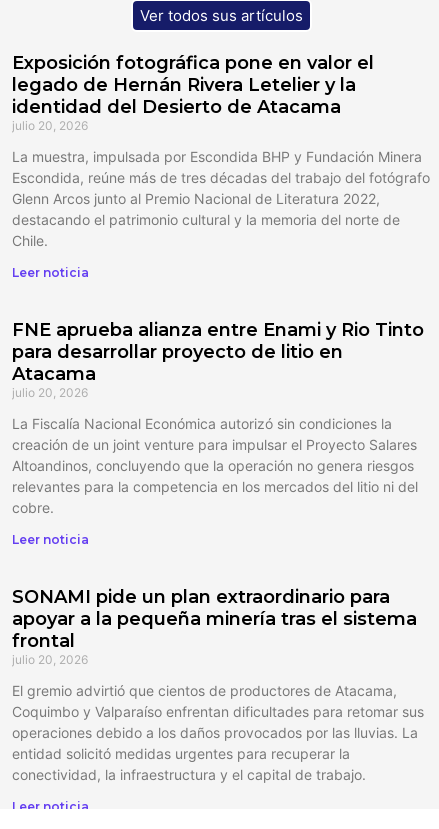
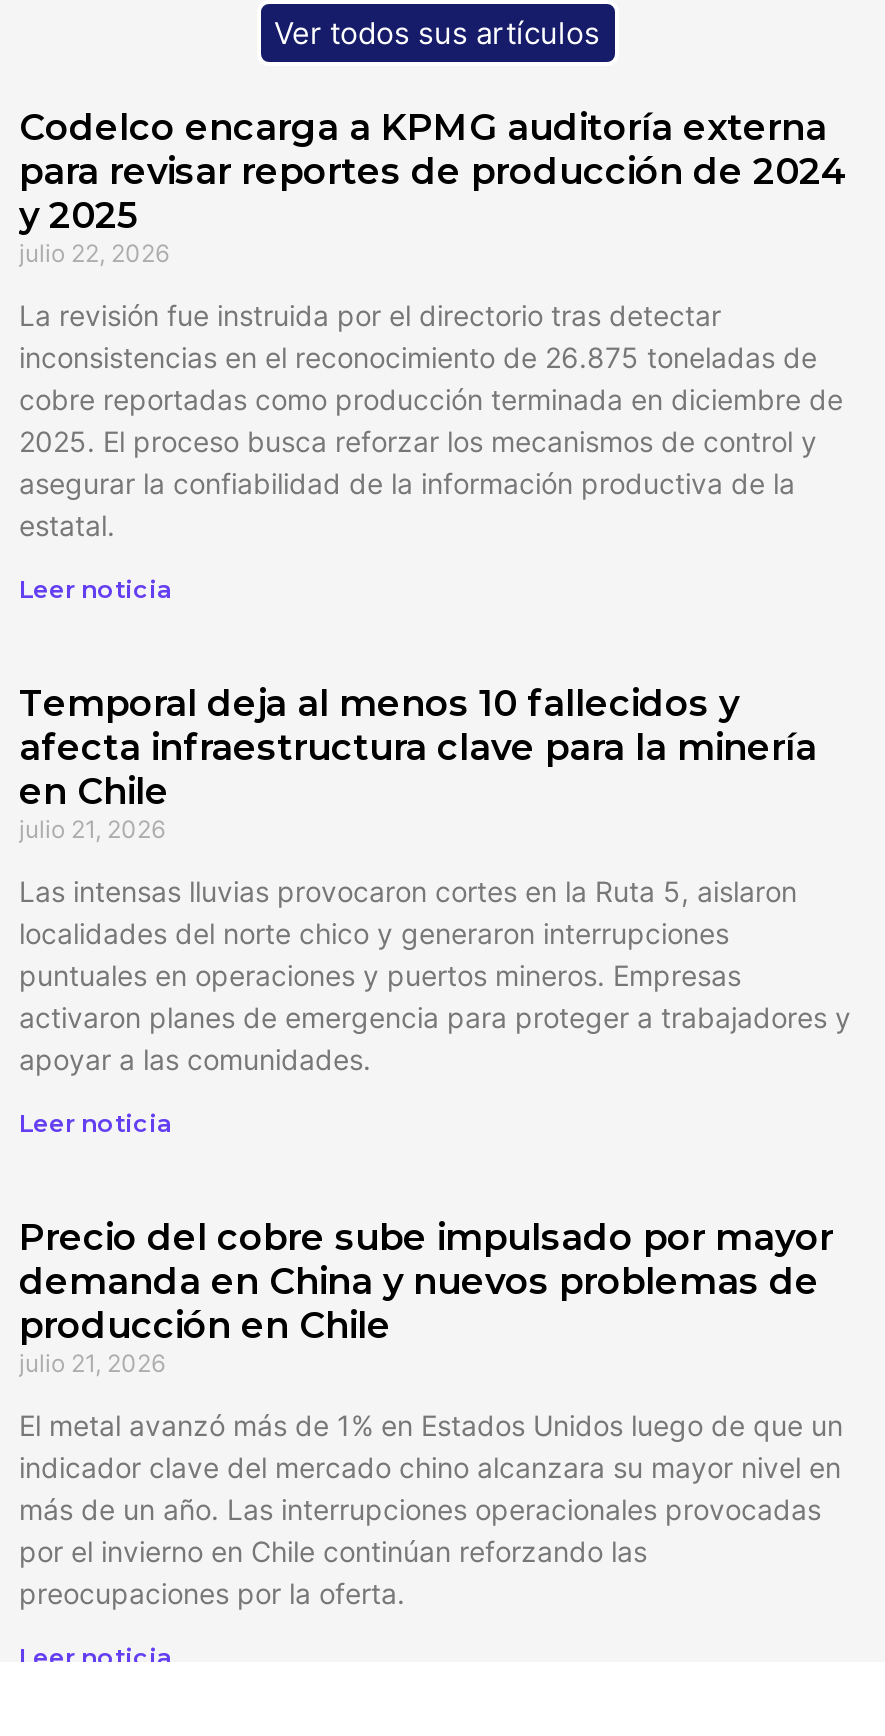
[12,52,374,133] Exposición fotográfica pone en valor el | legado de Hernán Rivera Letelier y la | identidad del Desierto de Atacama | julio 20, 2026 -> [19,105,847,267] Codelco encarga a KPMG auditoría externa | para revisar reportes de producción de 2024 | y 2025 | julio 22, 2026
[12,148,430,249] La muestra, impulsada por Escondida BHP y Fundación Minera | Escondida, reúne más de tres décadas del trabajo del fotógrafo | Glenn Arcos junto al Premio Nacional de Literatura 2022, | destacando el patrimonio cultural y la memoria del norte de | Chile. -> [19,297,843,541] La revisión fue instruida por el directorio tras detectar | inconsistencias en el reconocimiento de 26.875 toneladas de | cobre reportadas como producción terminada en diciembre de | 2025. El proceso busca reforzar los mecanismos de control y | asegurar la confiabilidad de la información productiva de la | estatal.
[12,319,424,400] FNE aprueba alianza entre Enami y Rio Tinto | para desarrollar proyecto de litio en | Atacama | julio 20, 2026 -> [19,681,817,843] Temporal deja al menos 10 fallecidos y | afecta infraestructura clave para la minería | en Chile | julio 21, 2026
[12,415,418,516] La Fiscalía Nacional Económica autorizó sin condiciones la | creación de un joint venture para impulsar el Proyecto Salares | Altoandinos, concluyendo que la operación no genera riesgos | relevantes para la competencia en los mercados del litio ni del | cobre. -> [19,873,851,1075] Las intensas lluvias provocaron cortes en la Ruta 5, aislaron | localidades del norte chico y generaron interrupciones | puntuales en operaciones y puertos mineros. Empresas | activaron planes de emergencia para proteger a trabajadores y | apoyar a las comunidades.
[12,586,417,667] SONAMI pide un plan extraordinario para | apoyar a la pequeña minería tras el sistema | frontal | julio 20, 2026 -> [19,1215,833,1377] Precio del cobre sube impulsado por mayor | demanda en China y nuevos problemas de | producción en Chile | julio 21, 2026
[12,682,424,783] El gremio advirtió que cientos de productores de Atacama, | Coquimbo y Valparaíso enfrentan dificultades para retomar sus | operaciones debido a los daños provocados por las lluvias. La | entidad solicitó medidas urgentes para recuperar la | conectividad, la infraestructura y el capital de trabajo. -> [19,1407,843,1609] El metal avanzó más de 1% en Estados Unidos luego de que un | indicador clave del mercado chino alcanzara su mayor nivel en | más de un año. Las interrupciones operacionales provocadas | por el invierno en Chile continúan reforzando las | preocupaciones por la oferta.

